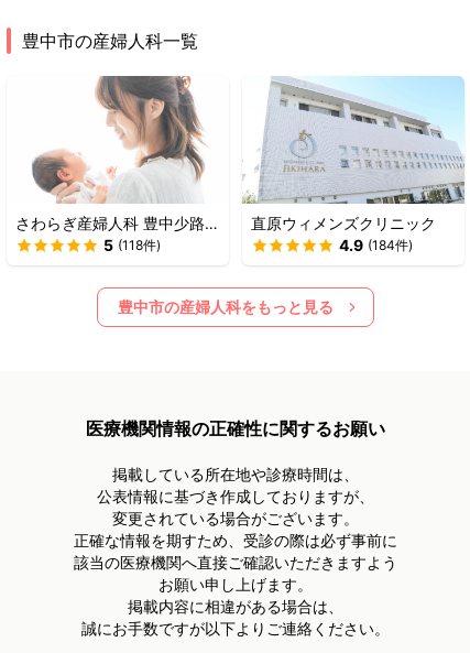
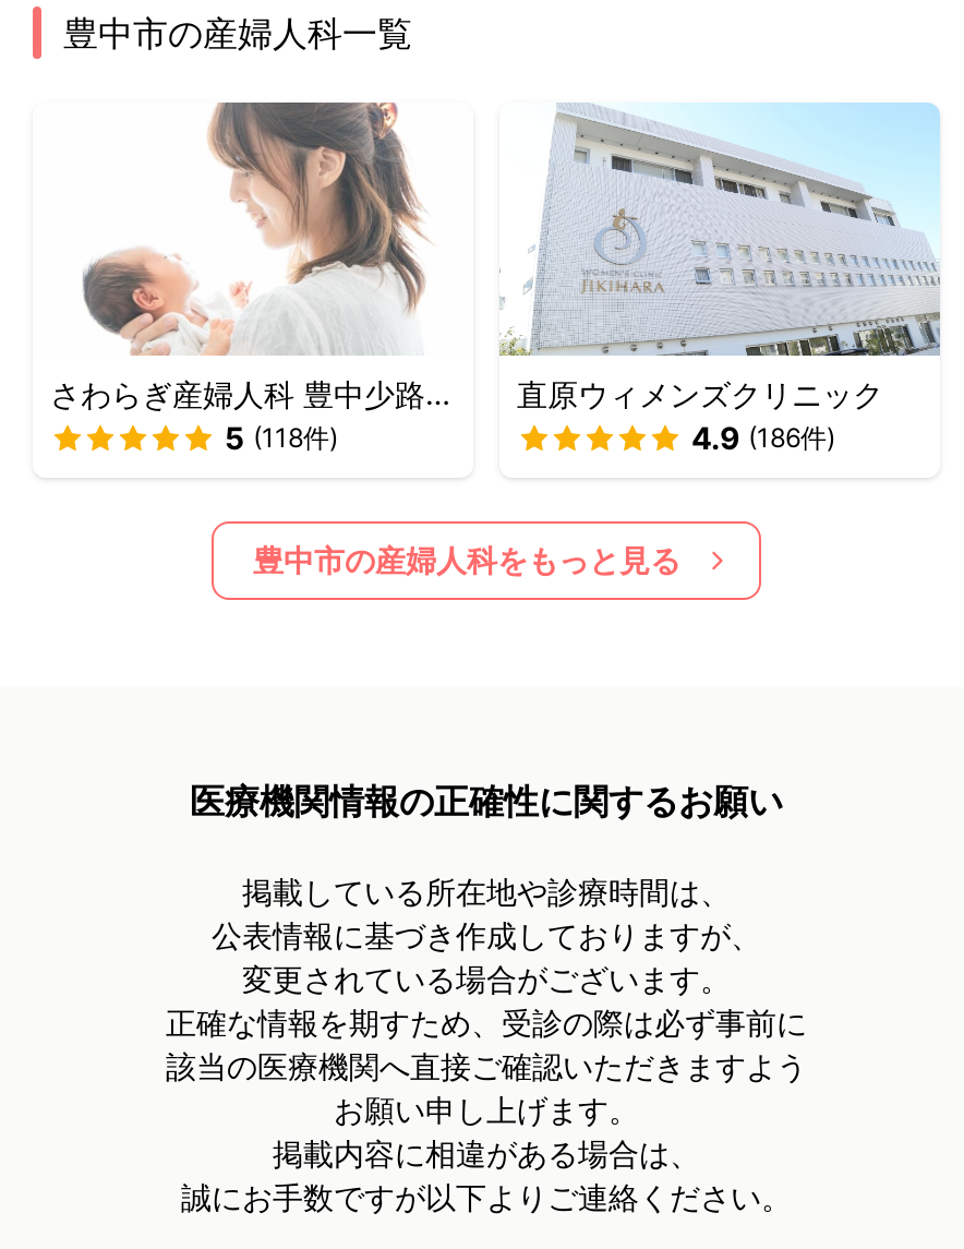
[339,235,413,254] 4.9 (184件) -> [691,418,835,455] 4.9 (186件)

